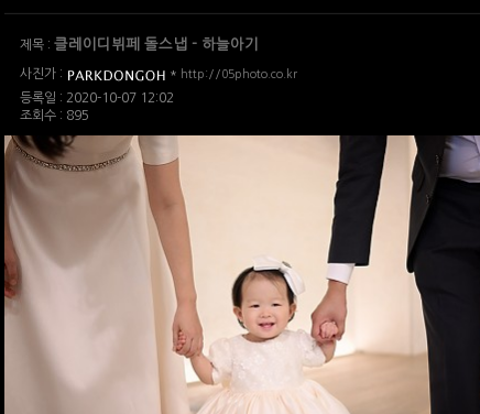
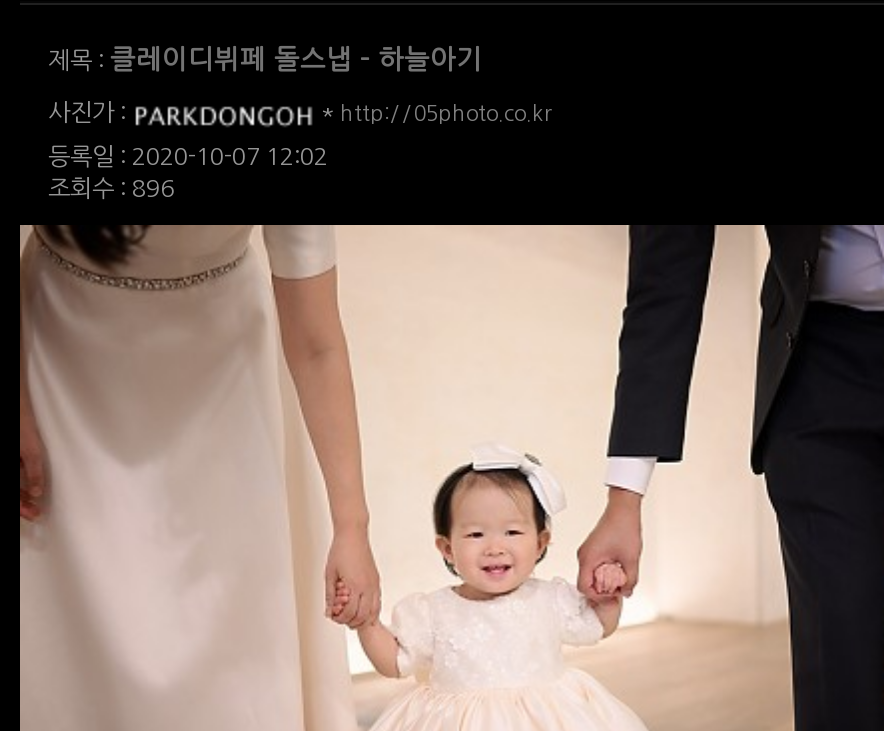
[20,109,89,122] 조회수 : 895 -> [48,177,174,201] 조회수 : 896

